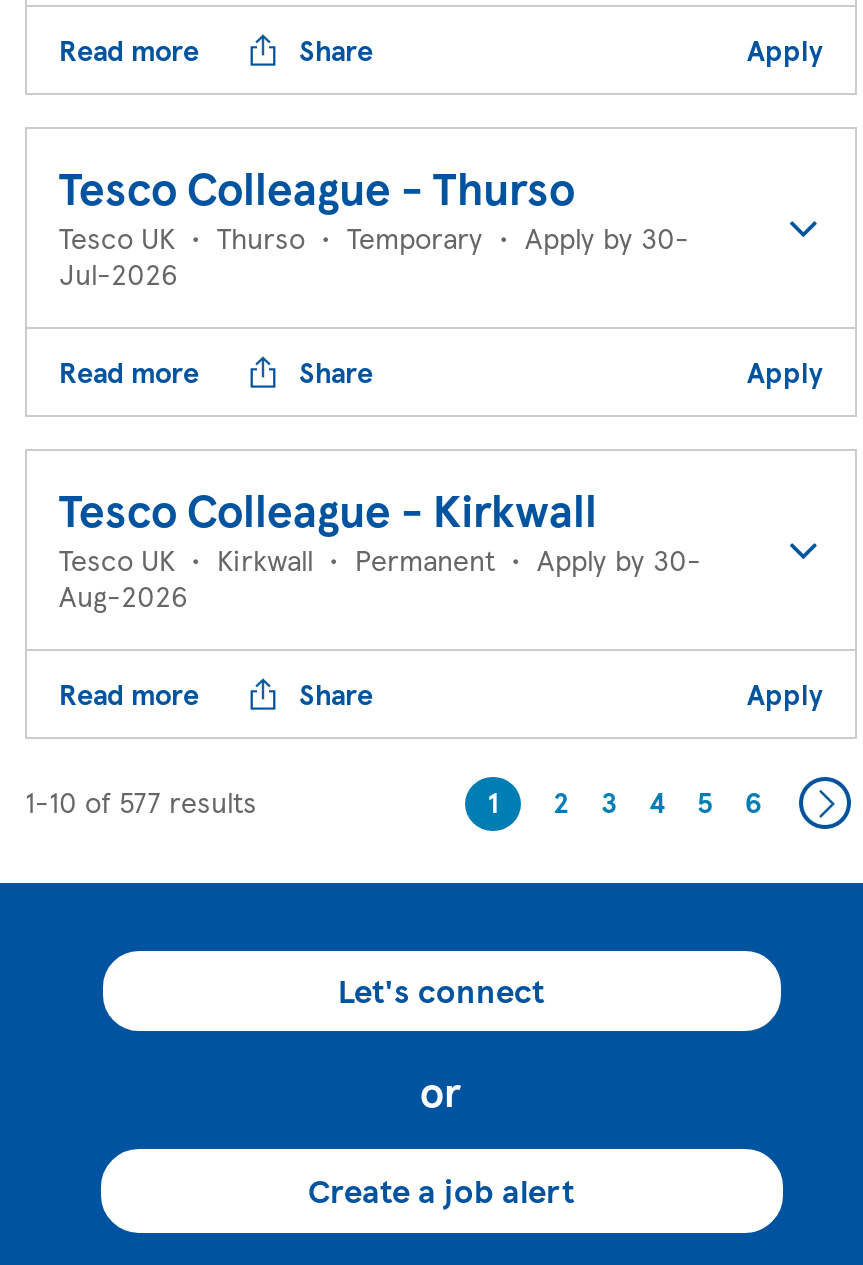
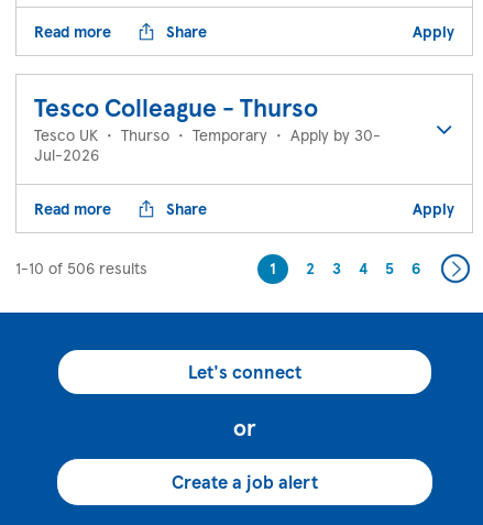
[25,483,823,819] Tesco Colleague - Kirkwall | Tesco UK • Kirkwall • Permanent • Apply by 30- | Aug-2026 | Read more | Share | Apply | 1-10 of 577 results -> [15,259,147,277] 1-10 of 506 results

